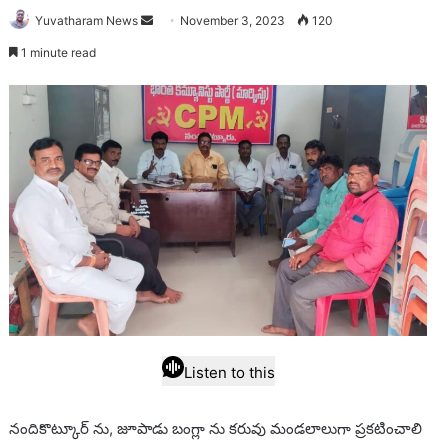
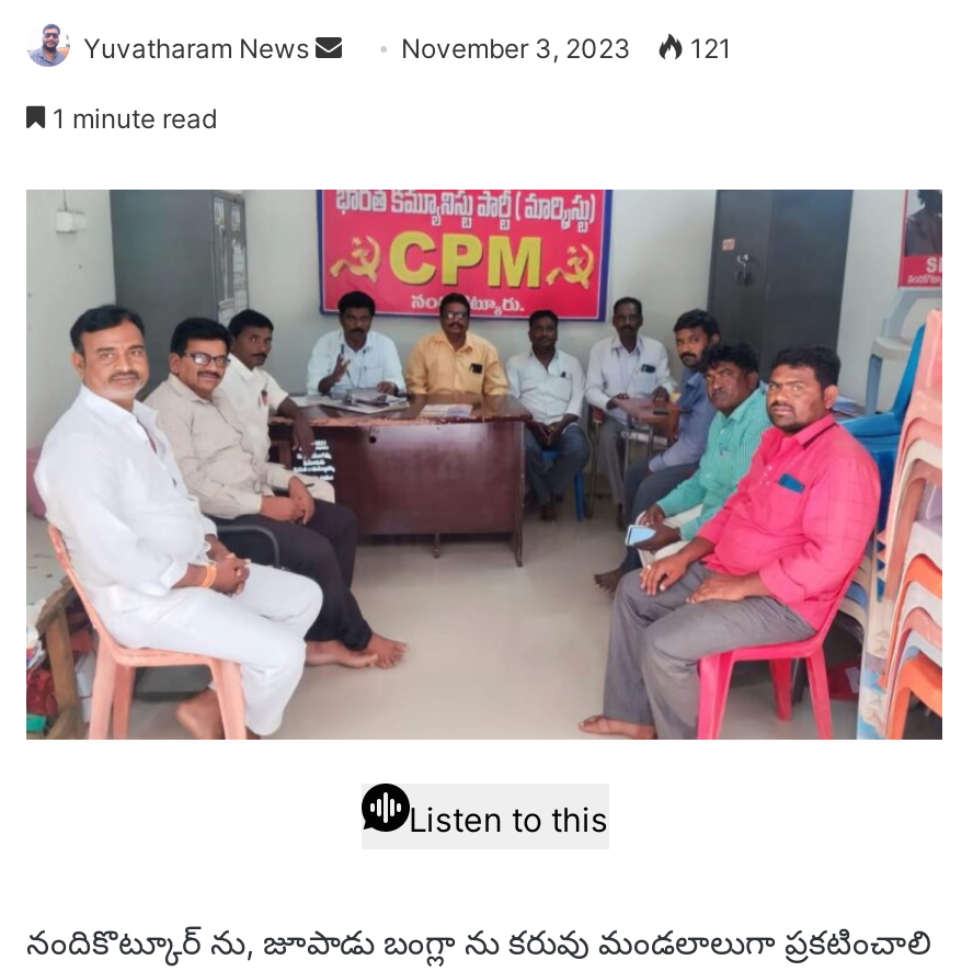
[309,13,333,28] 120 -> [684,31,732,64] 121

